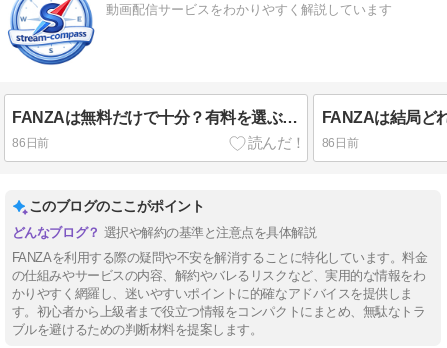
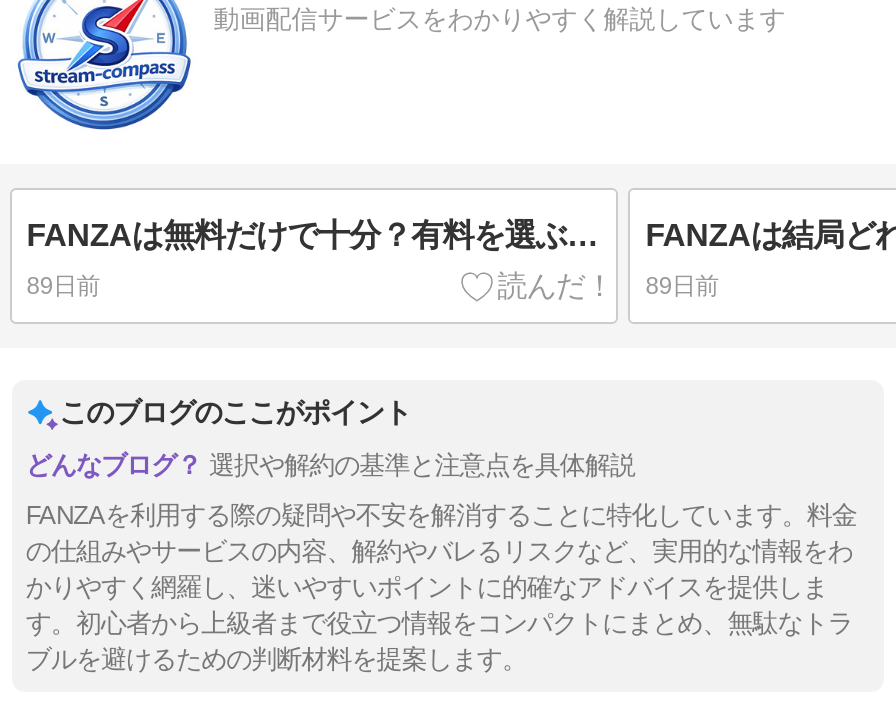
[12,136,49,150] 86日前 -> [27,271,100,299] 89日前
[322,136,358,150] 86日前 -> [645,271,719,299] 89日前

